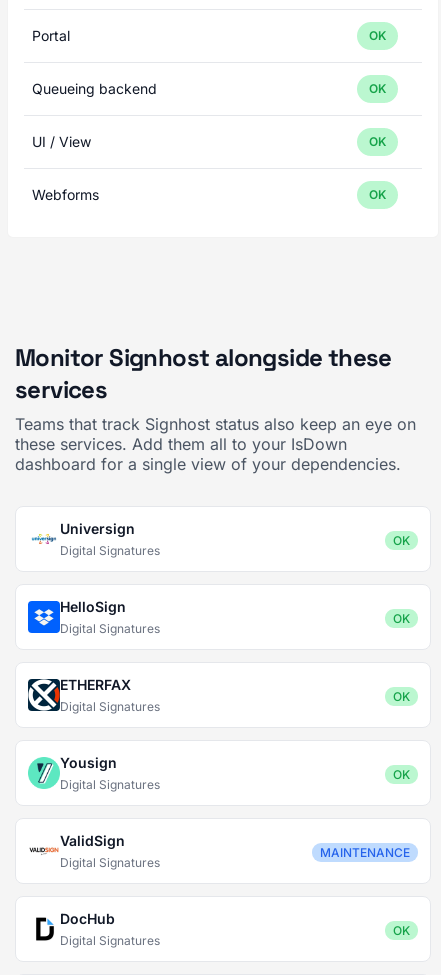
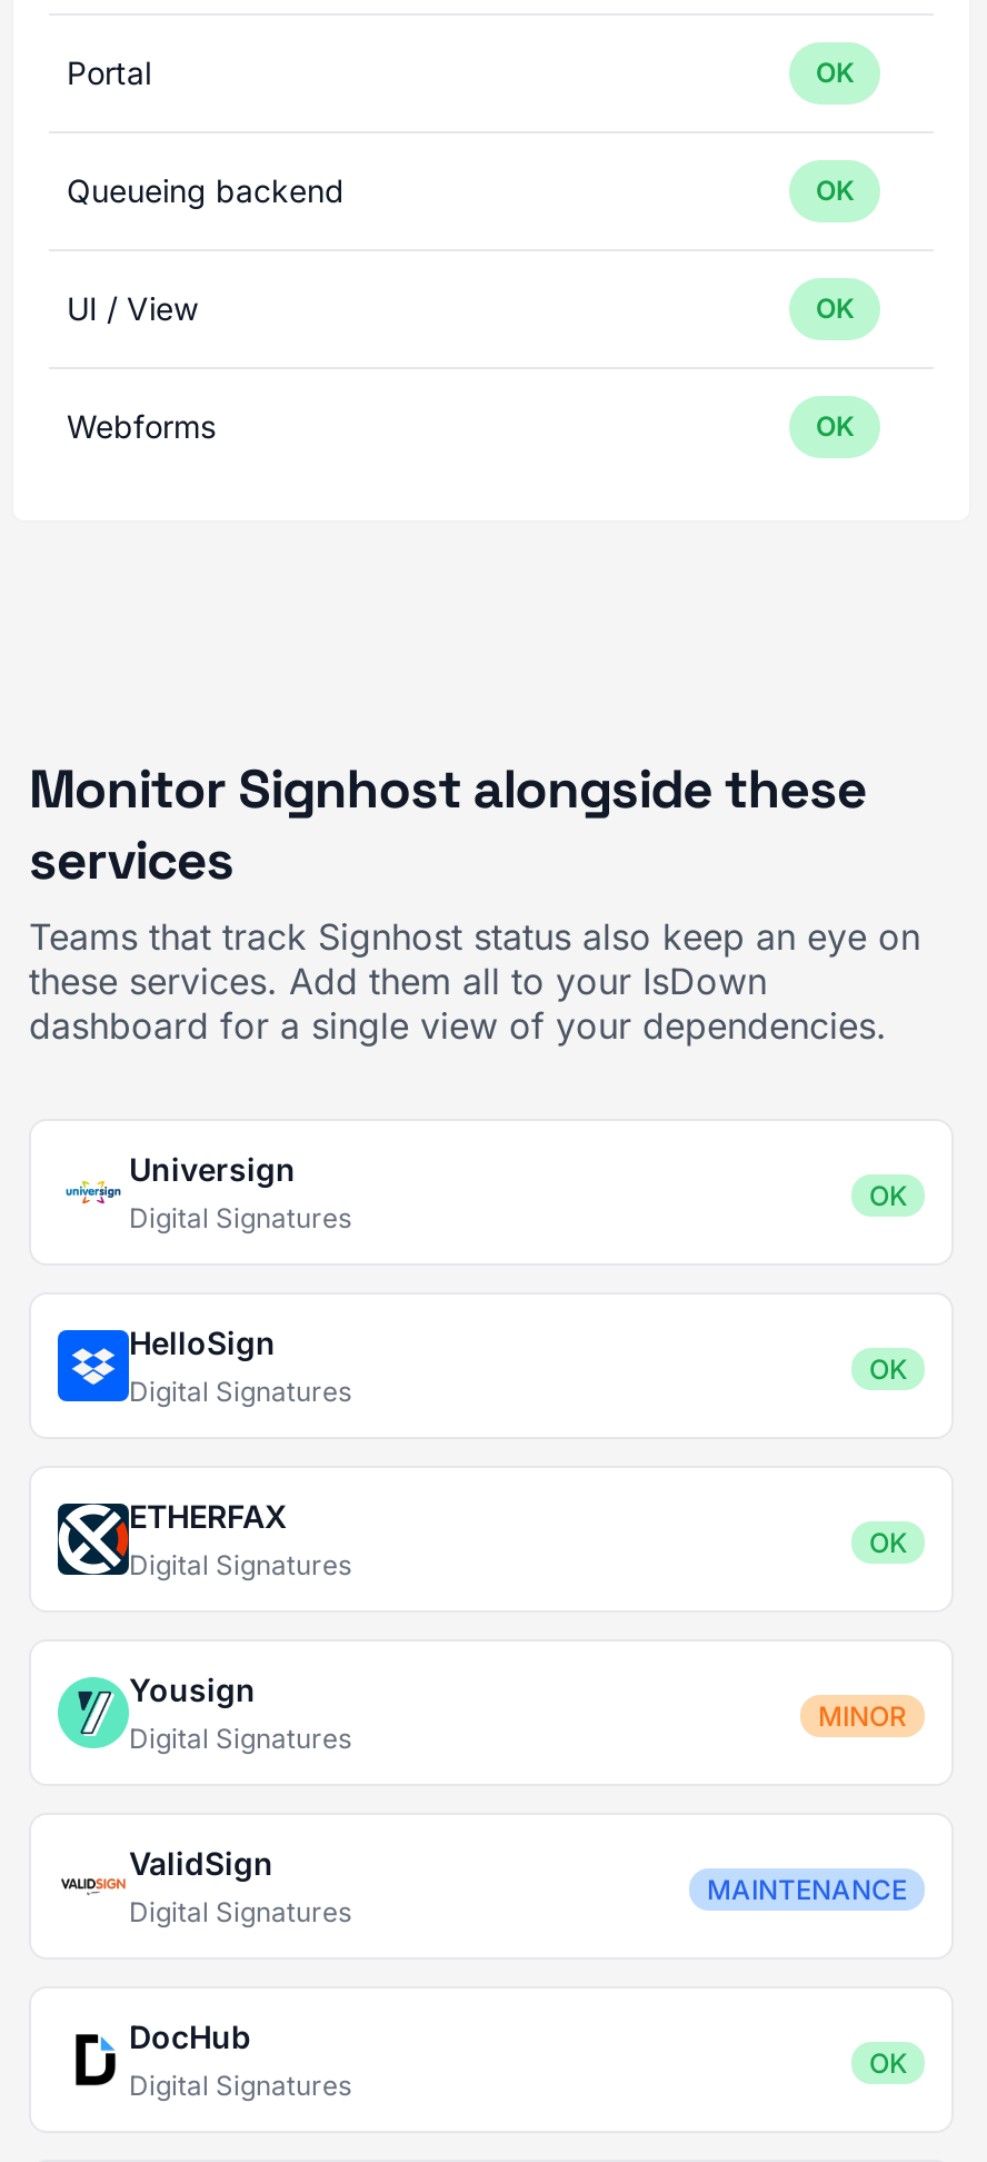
[393,767,410,782] OK -> [818,1699,907,1733] MINOR

